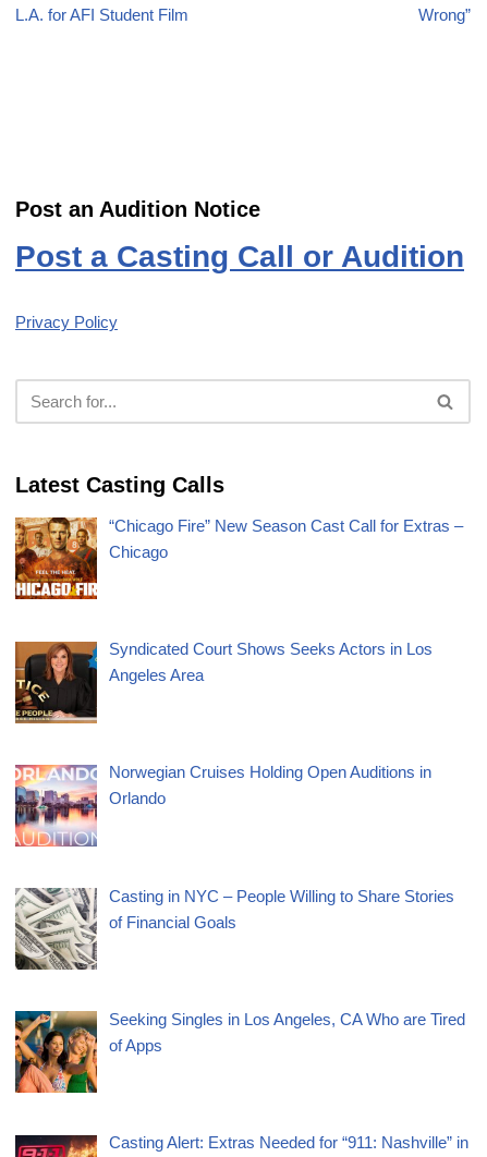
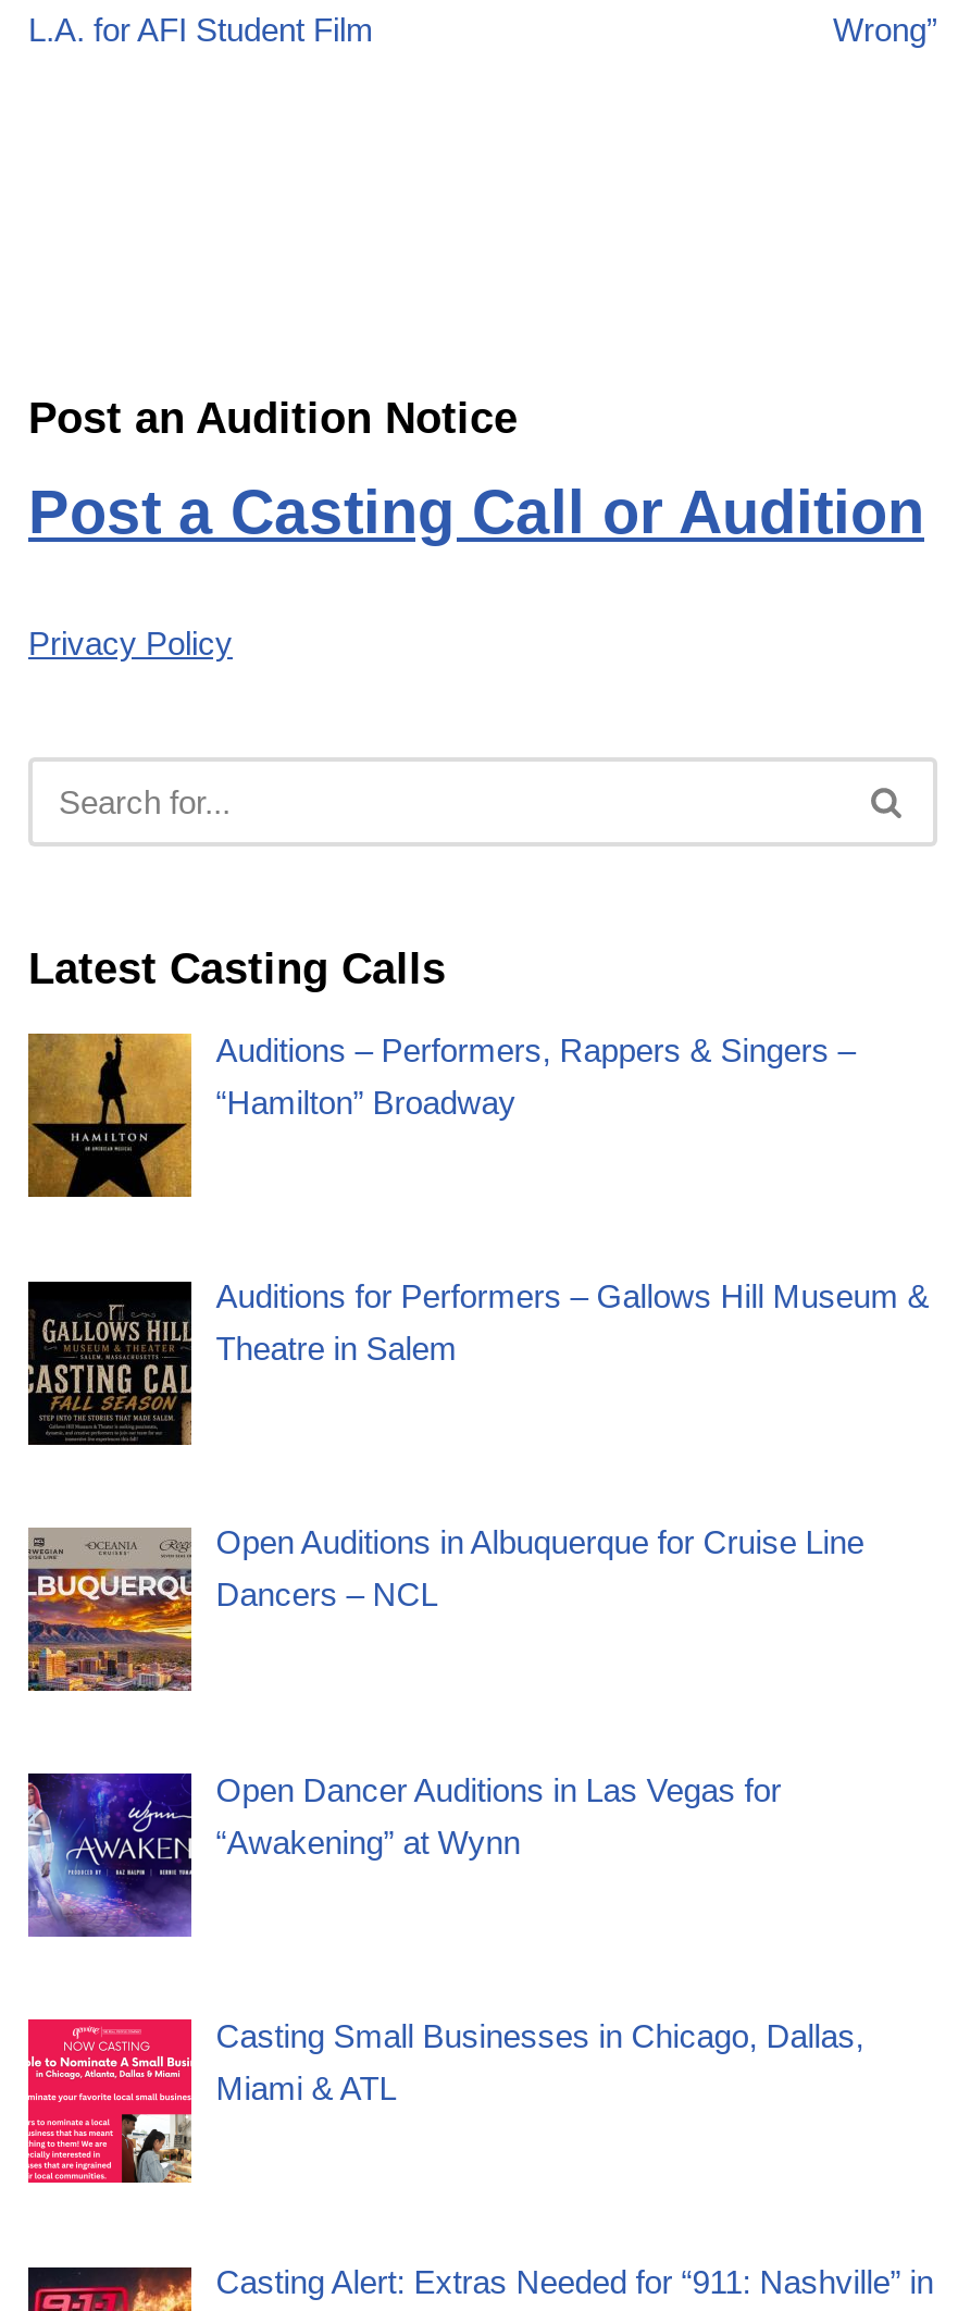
[14,516,463,600] [image] | “Chicago Fire” New Season Cast Call for Extras – | Chicago -> [28,1031,855,1199] [image] | Auditions – Performers, Rappers & Singers – | “Hamilton” Broadway
[14,640,433,724] [image] | Syndicated Court Shows Seeks Actors in Los | Angeles Area -> [26,1277,929,1447] [image] | Auditions for Performers – Gallows Hill Museum & | Theatre in Salem
[14,763,432,848] [image] | Norwegian Cruises Holding Open Auditions in | Orlando -> [26,1524,864,1693] [image] | Open Auditions in Albuquerque for Cruise Line | Dancers – NCL
[14,886,455,971] [image] | Casting in NYC – People Willing to Share Stories | of Financial Goals -> [26,1770,781,1939] [image] | Open Dancer Auditions in Las Vegas for | “Awakening” at Wynn
[14,1010,465,1094] [image] | Seeking Singles in Los Angeles, CA Who are Tired | of Apps -> [26,2017,864,2185] [image] | Casting Small Businesses in Chicago, Dallas, | Miami & ATL

